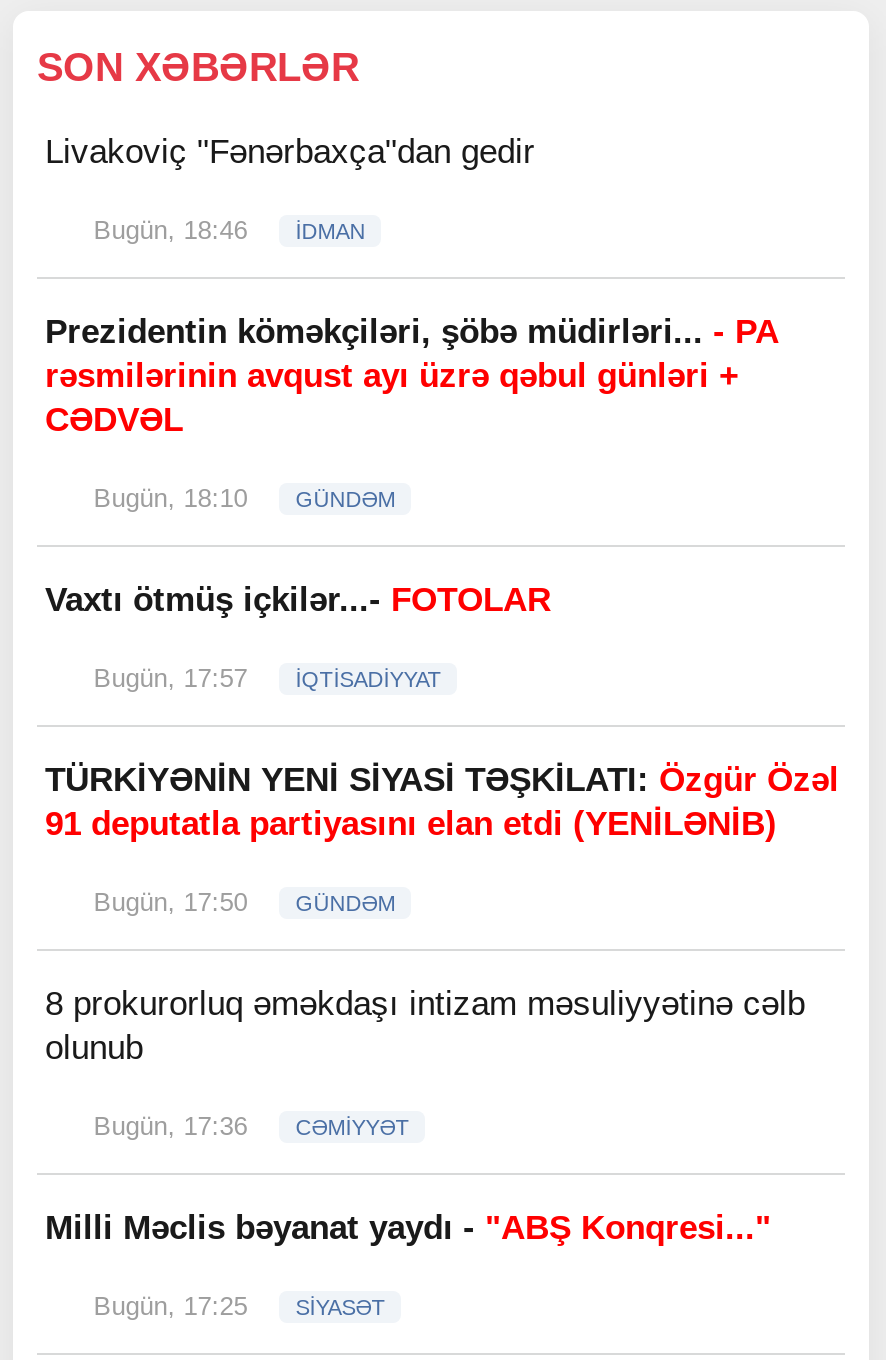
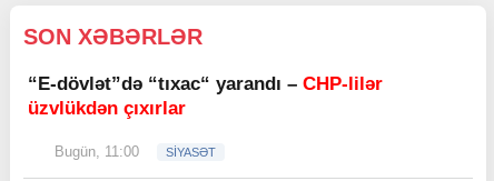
[45,133,839,1321] Livakoviç "Fənərbaxça"dan gedir | Bugün, 18:46 | İDMAN | Prezidentin köməkçiləri, şöbə müdirləri... - PA | rəsmilərinin avqust ayı üzrə qəbul günləri + | CƏDVƏL | Bugün, 18:10 | GÜNDƏM | Vaxtı ötmüş içkilər...- FOTOLAR | Bugün, 17:57 | İQTİSADİYYAT | TÜRKİYƏNİN YENİ SİYASİ TƏŞKİLATI: Özgür Özəl | 91 deputatla partiyasını elan etdi (YENİLƏNİB) | Bugün, 17:50 | GÜNDƏM | 8 prokurorluq əməkdaşı intizam məsuliyyətinə cəlb | olunub | Bugün, 17:36 | CƏMİYYƏT | Milli Məclis bəyanat yaydı - "ABŞ Konqresi..." | Bugün, 17:25 -> [28,73,383,160] “E-dövlət”də “tıxac“ yarandı – CHP-lilər | üzvlükdən çıxırlar | Bugün, 11:00

